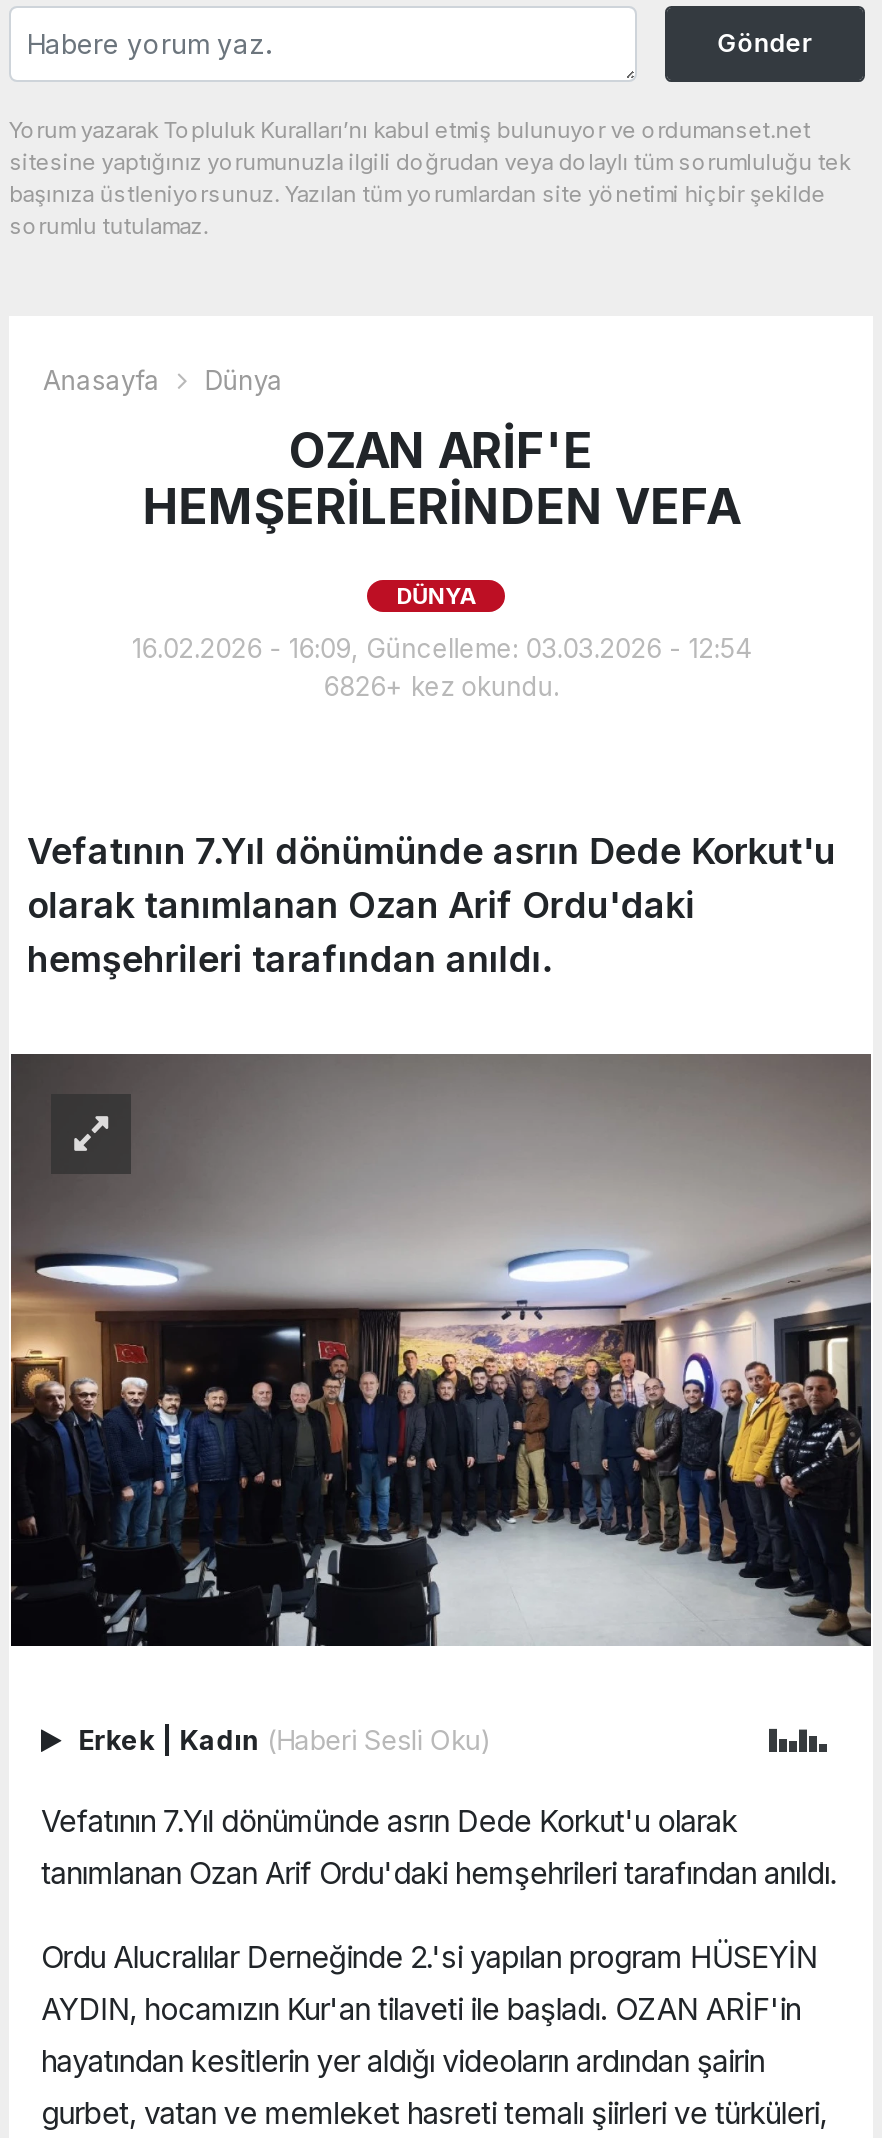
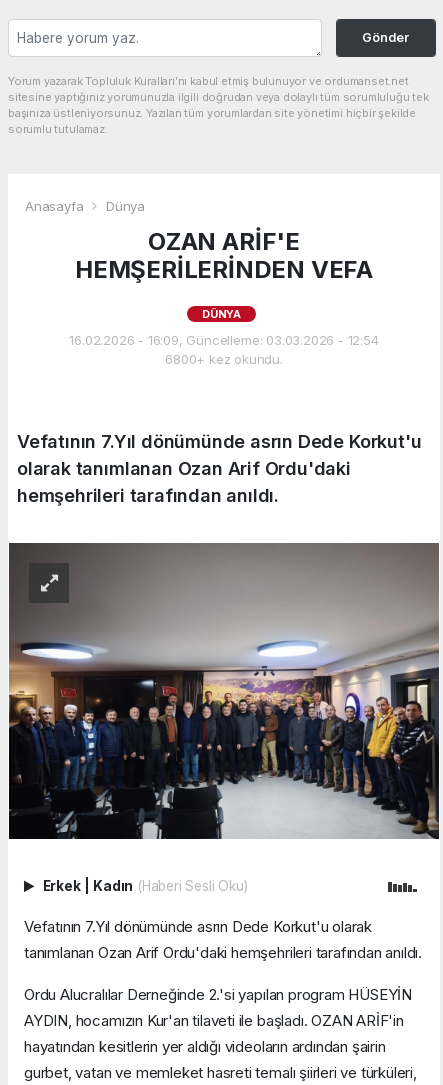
[323,670,559,702] 6826+ kez okundu. -> [165,351,283,367] 6800+ kez okundu.

